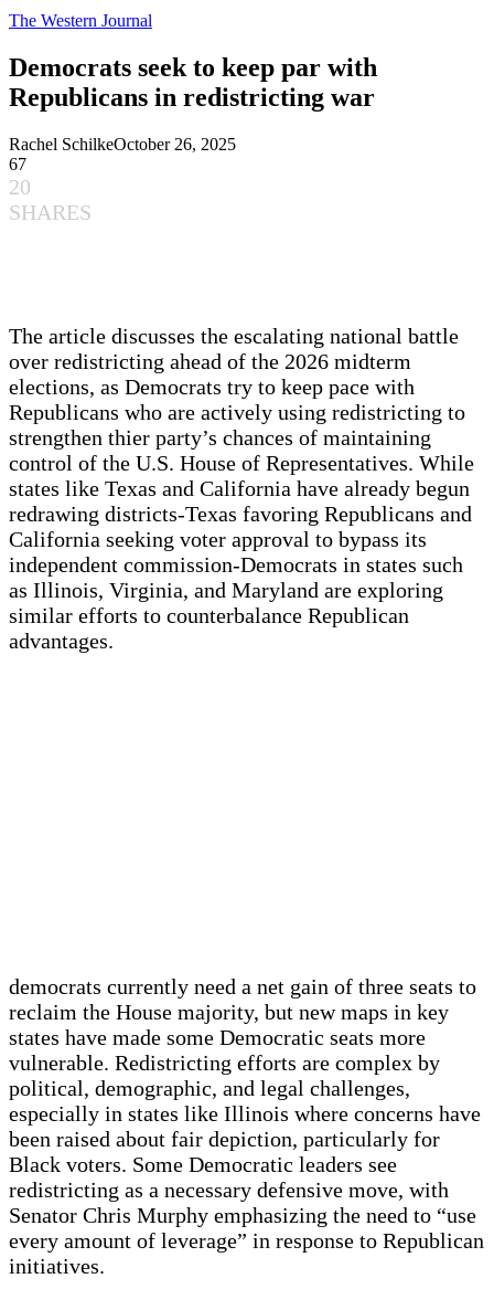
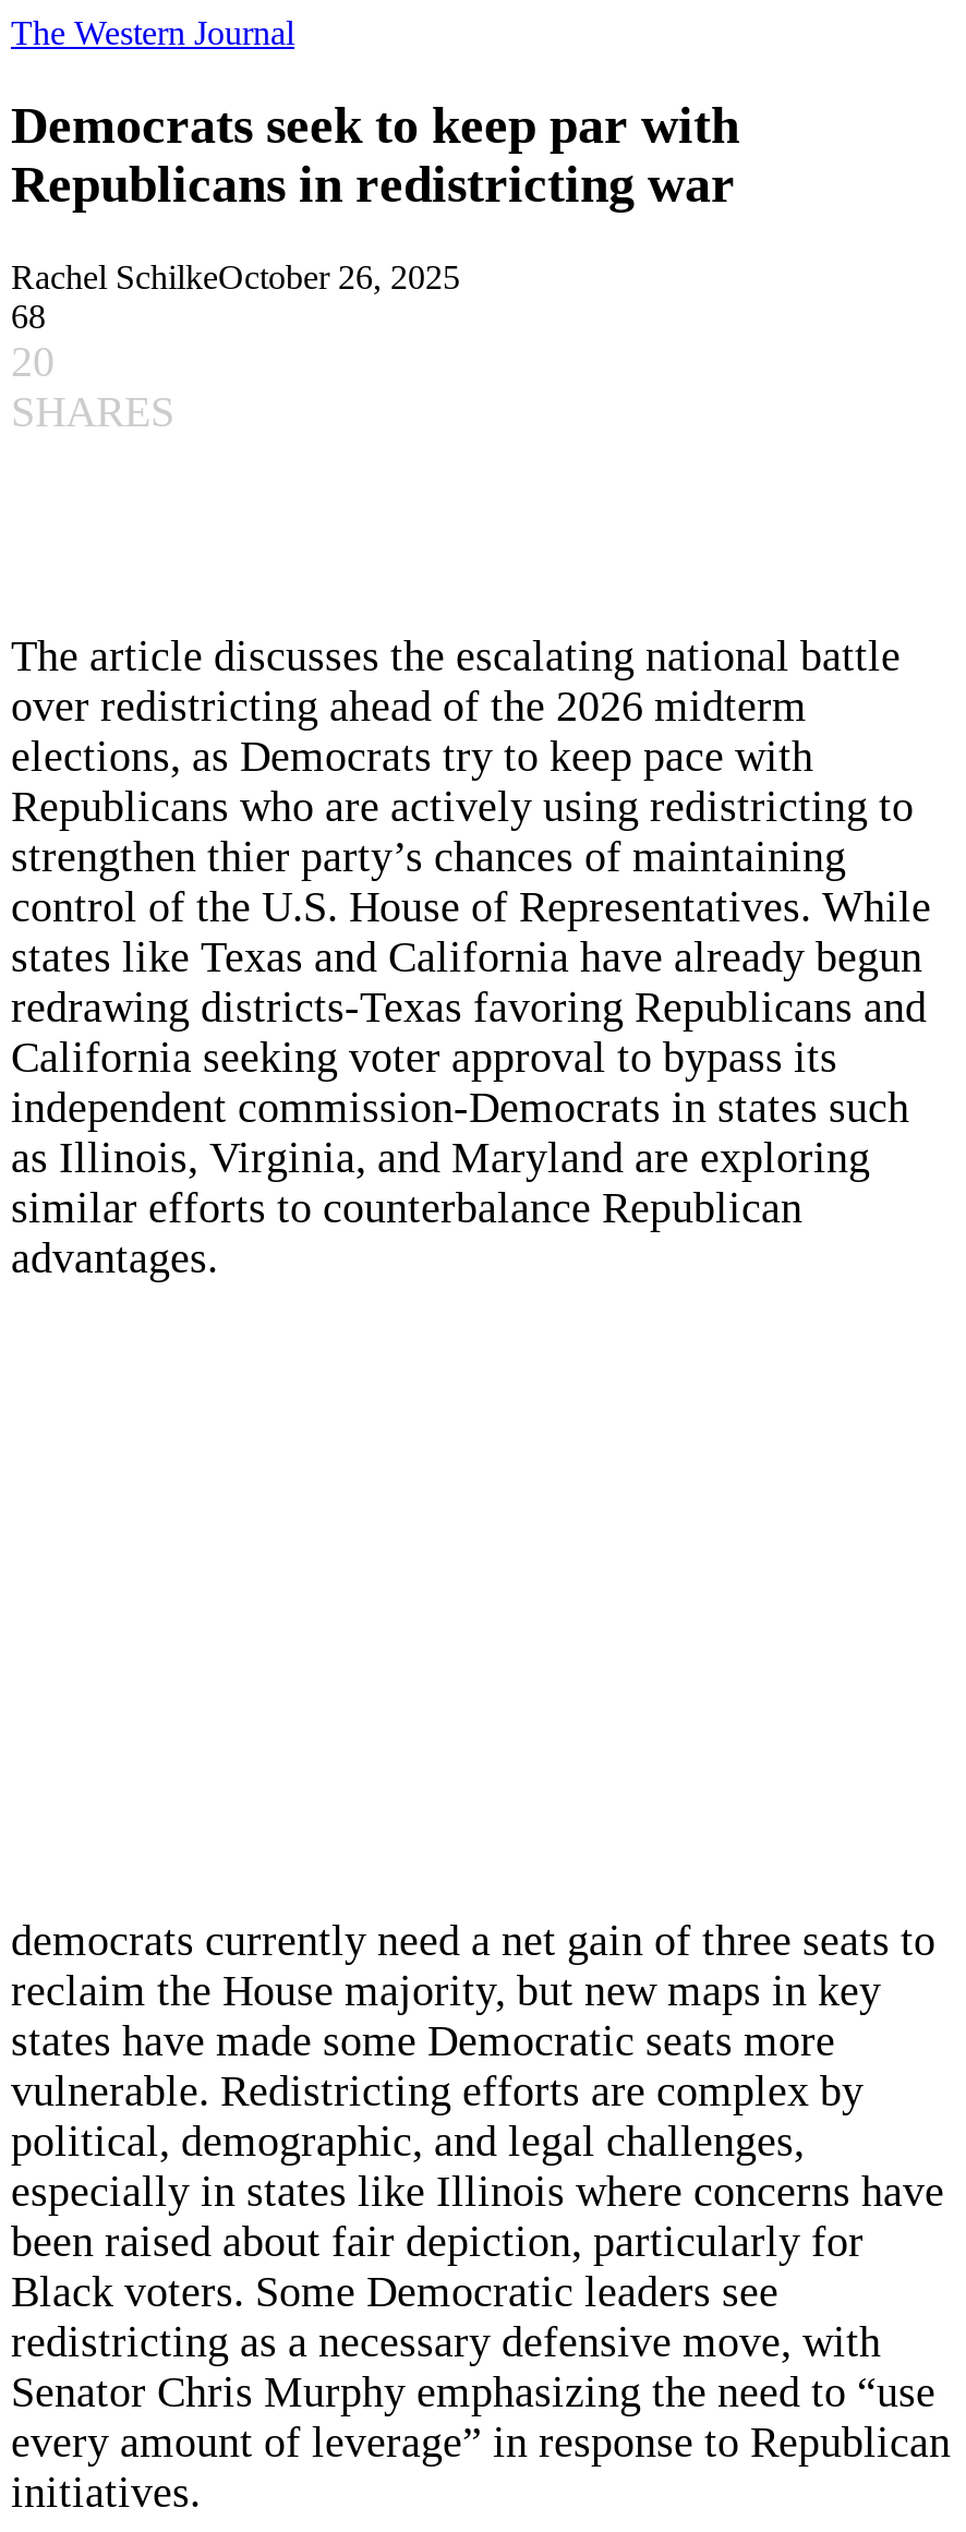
[9,154,26,173] 67 -> [11,297,46,334] 68

